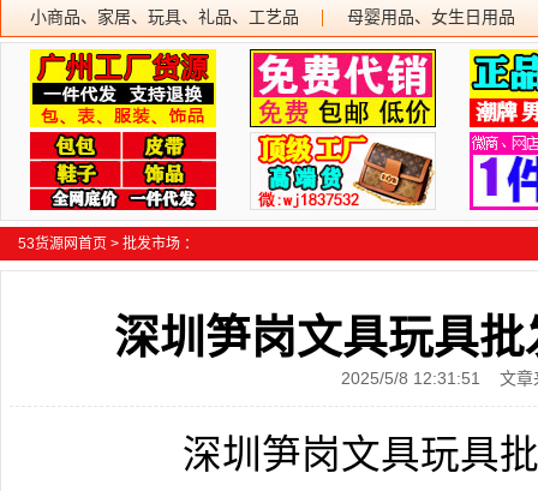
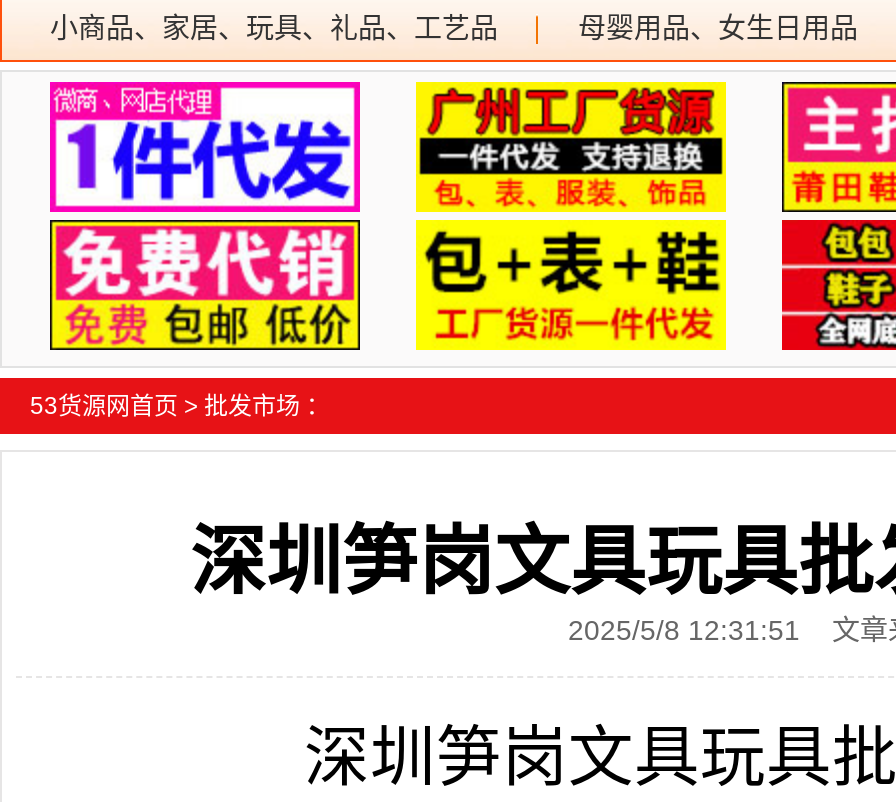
[29,48,217,211] [image] -> [48,80,362,352] [image]
[249,48,437,210] [image] -> [414,80,728,352] [image]
[468,48,534,211] [image] -> [780,80,890,352] [image]

